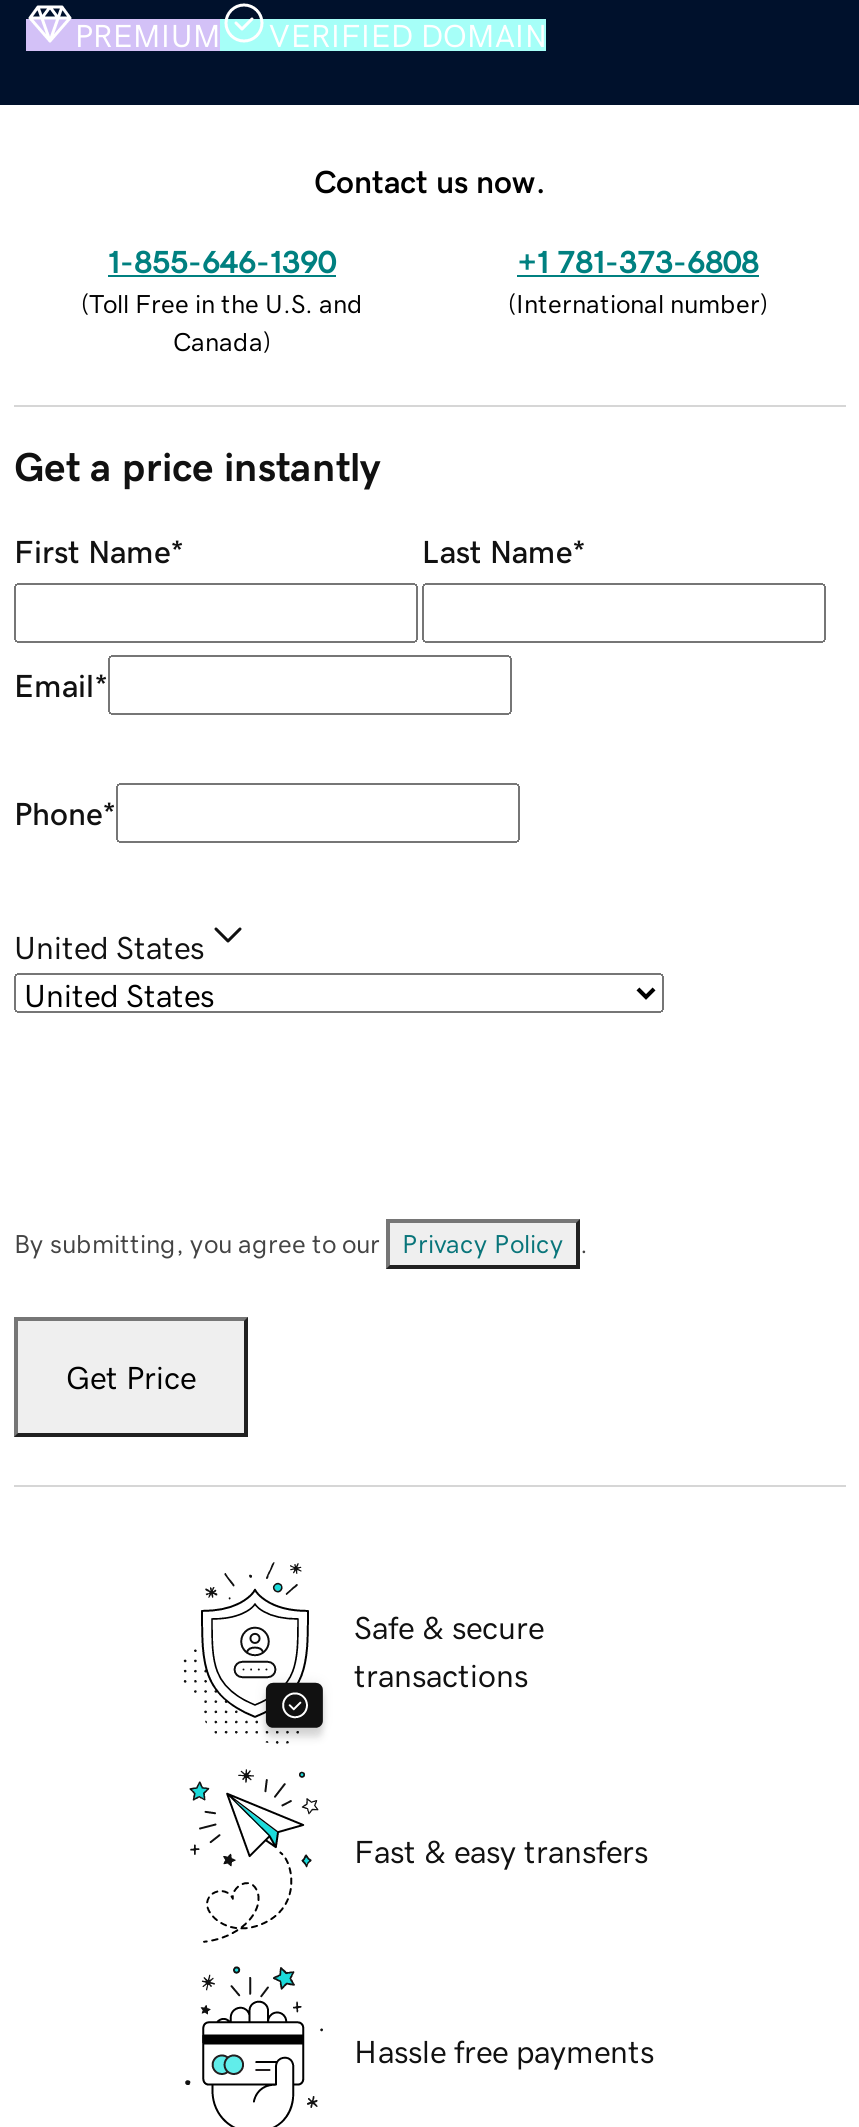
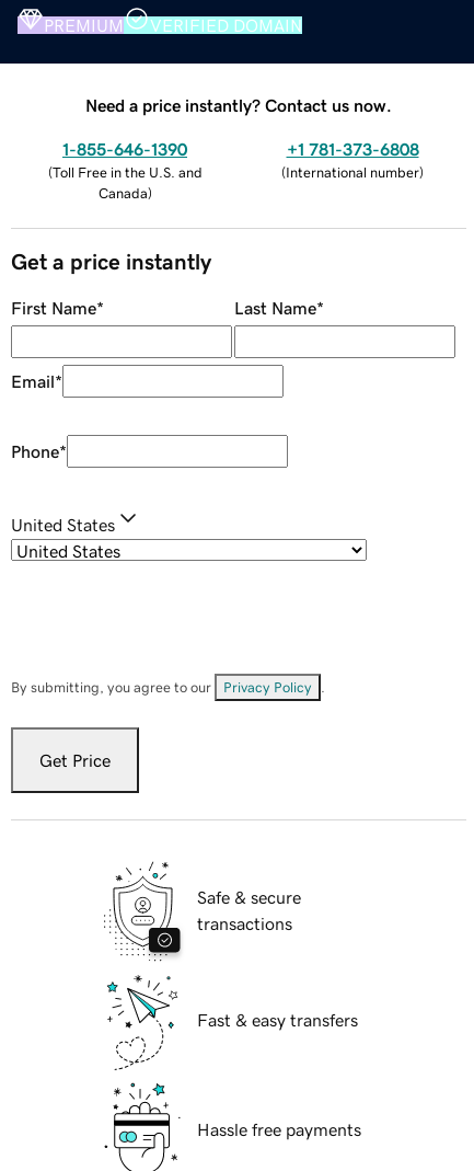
[314,164,546,196] Contact us now. -> [85,96,392,113] Need a price instantly? Contact us now.

